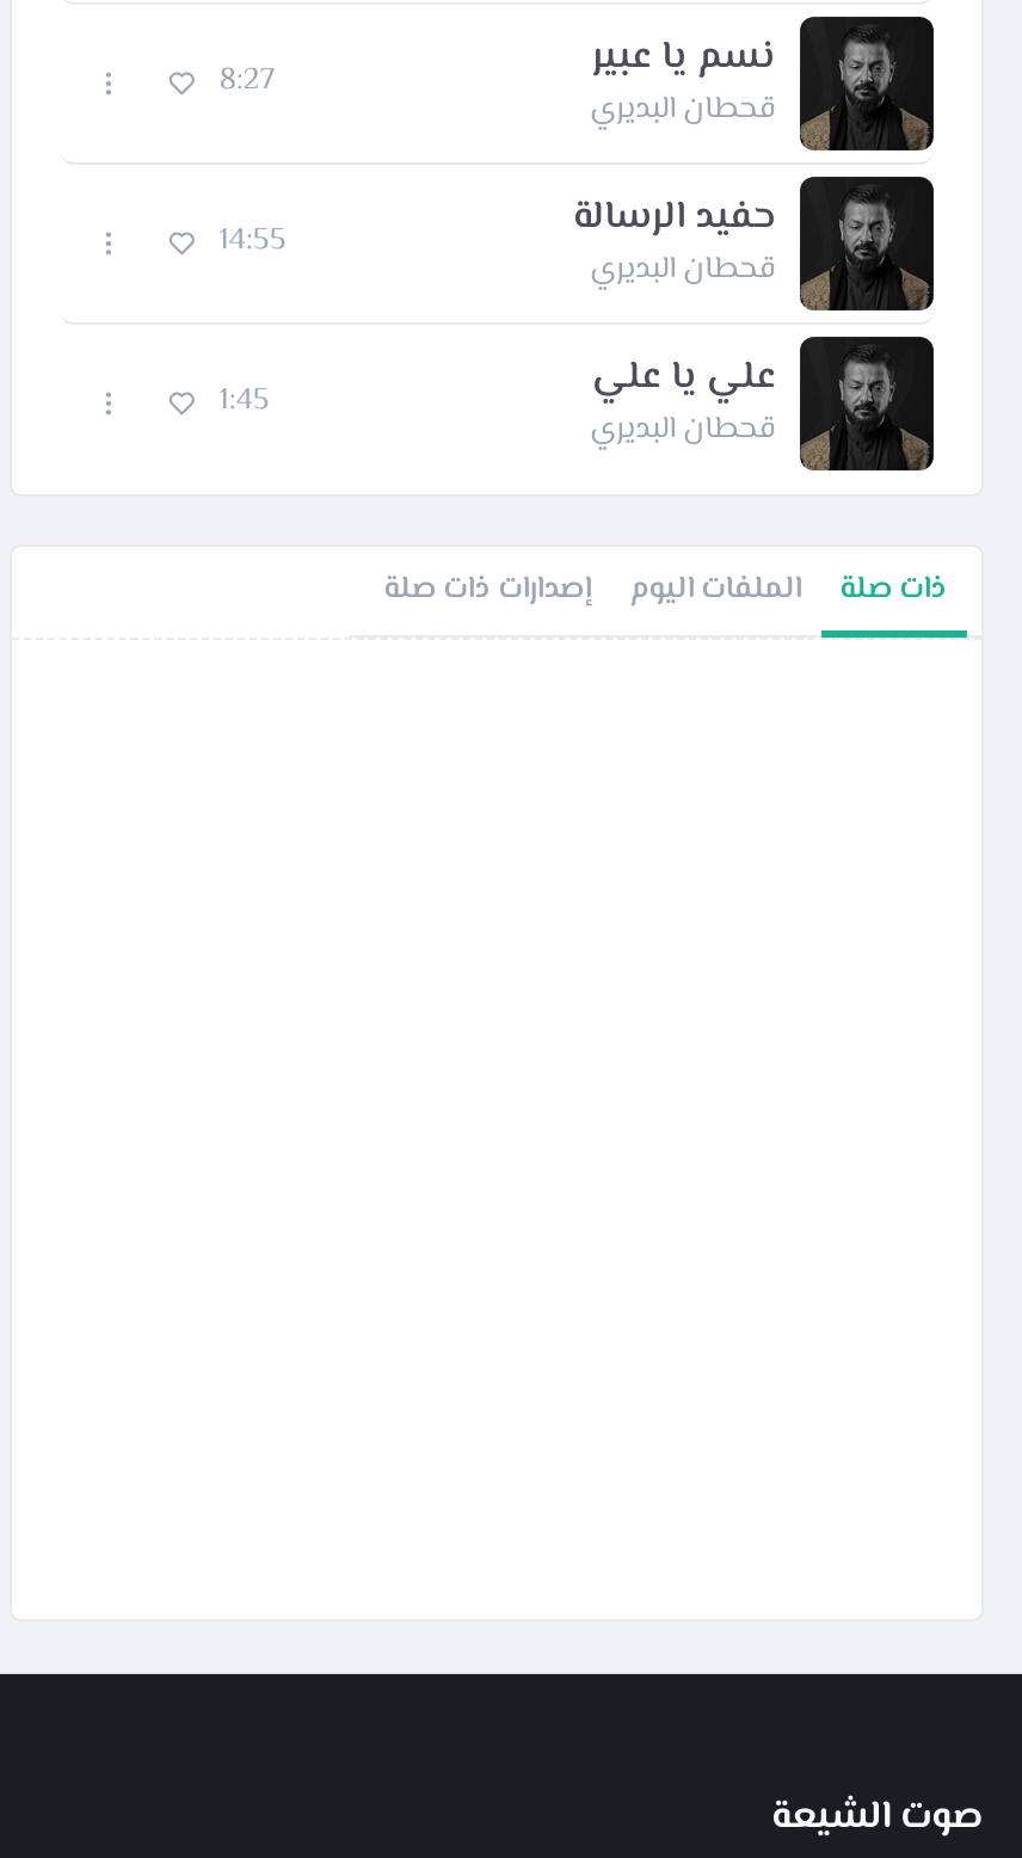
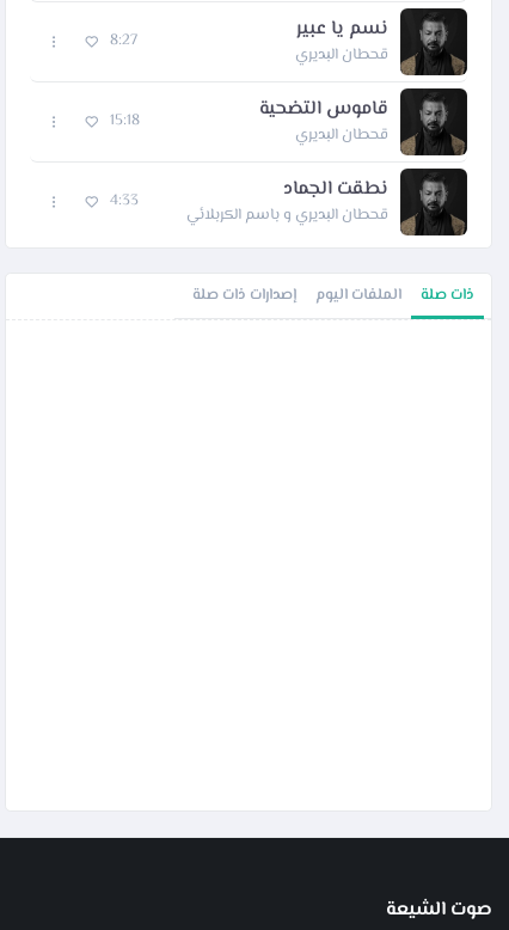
[573,189,776,248] حفيد الرسالة -> [259,94,388,124] قاموس التضحية
[219,217,286,265] 14:55 -> [110,109,140,133] 15:18
[590,349,776,454] علي يا علي | قحطان البديري -> [186,175,388,227] نطقت الجماد | قحطان البديري و باسم الكربلائي
[219,377,269,425] 1:45 -> [110,189,138,213] 4:33

